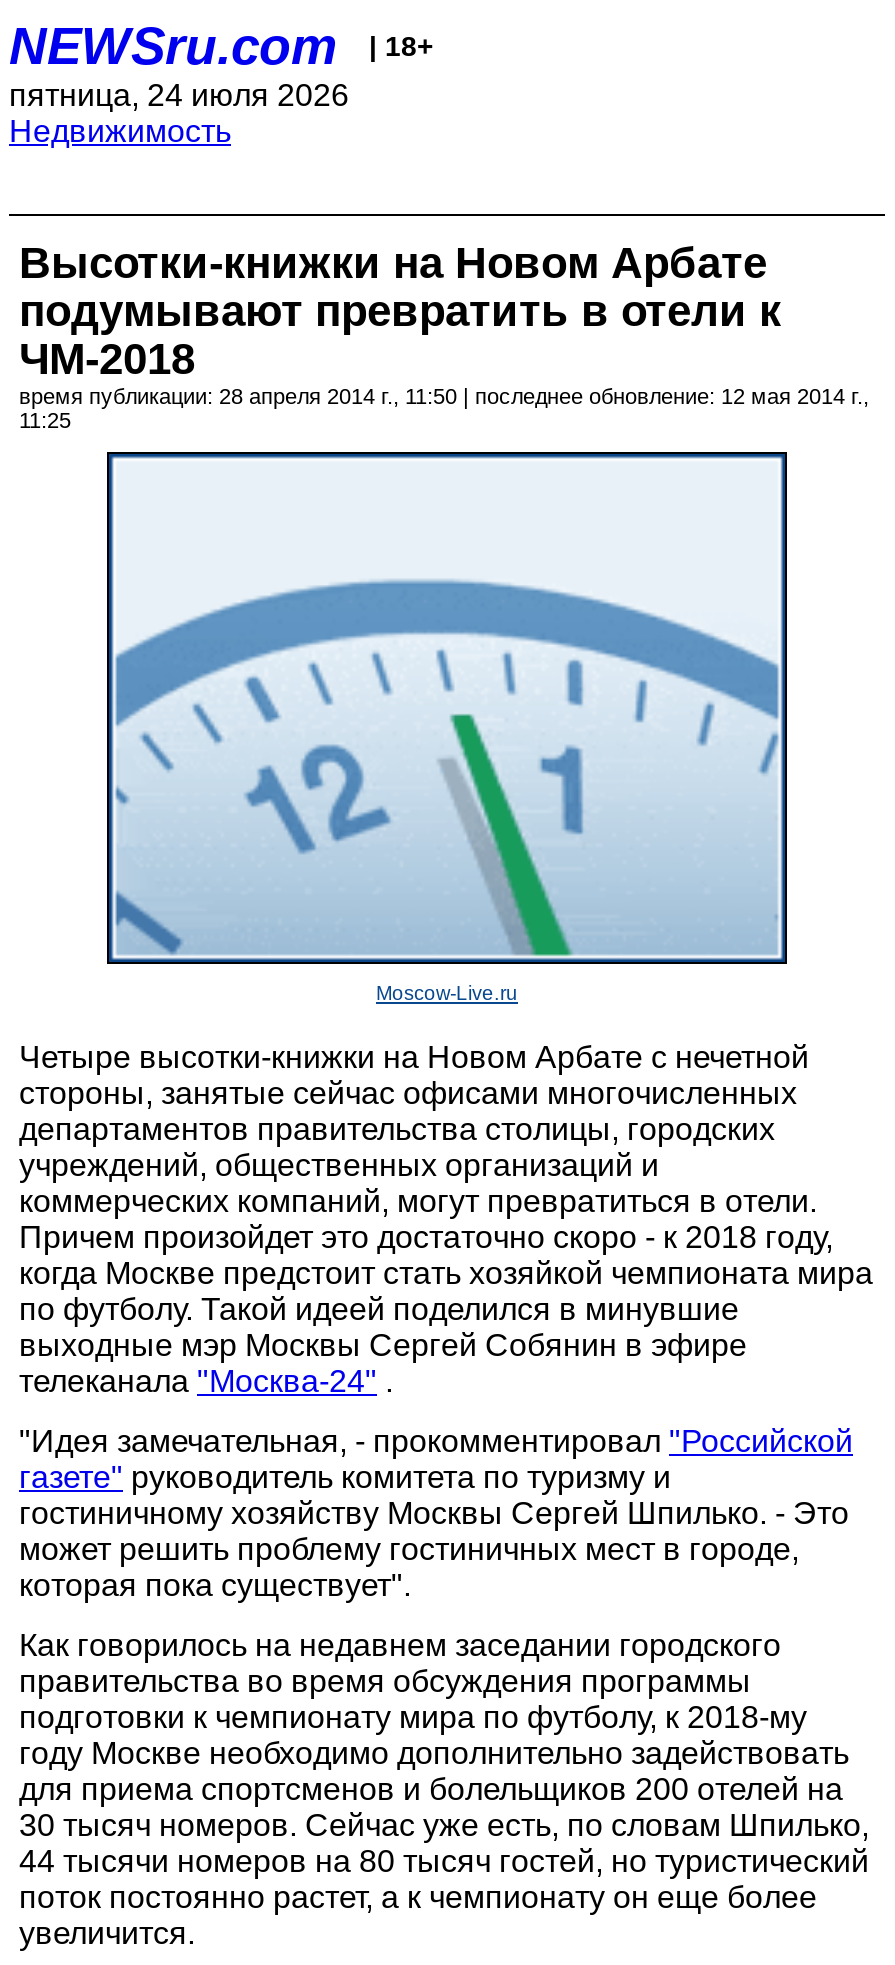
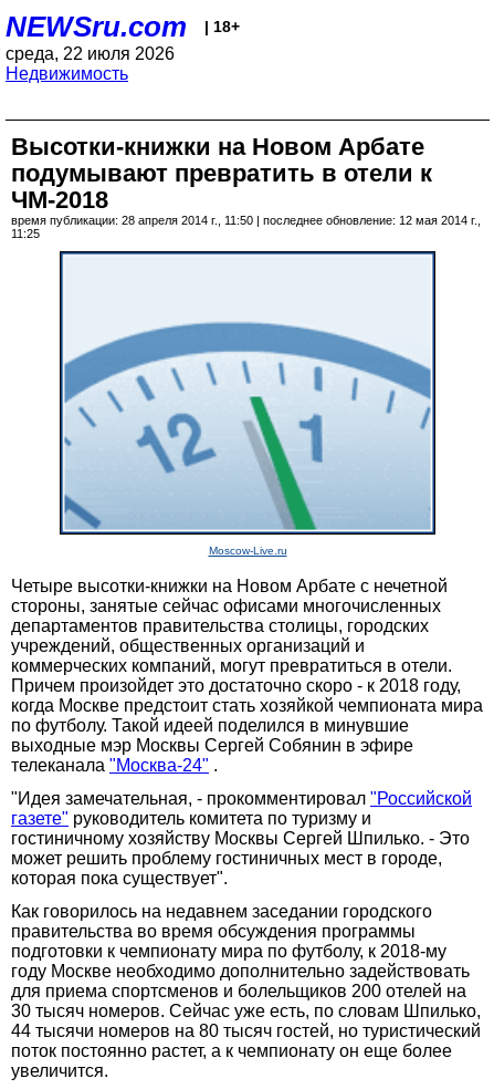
[9,78,349,112] пятница, 24 июля 2026 -> [6,44,175,63] среда, 22 июля 2026

